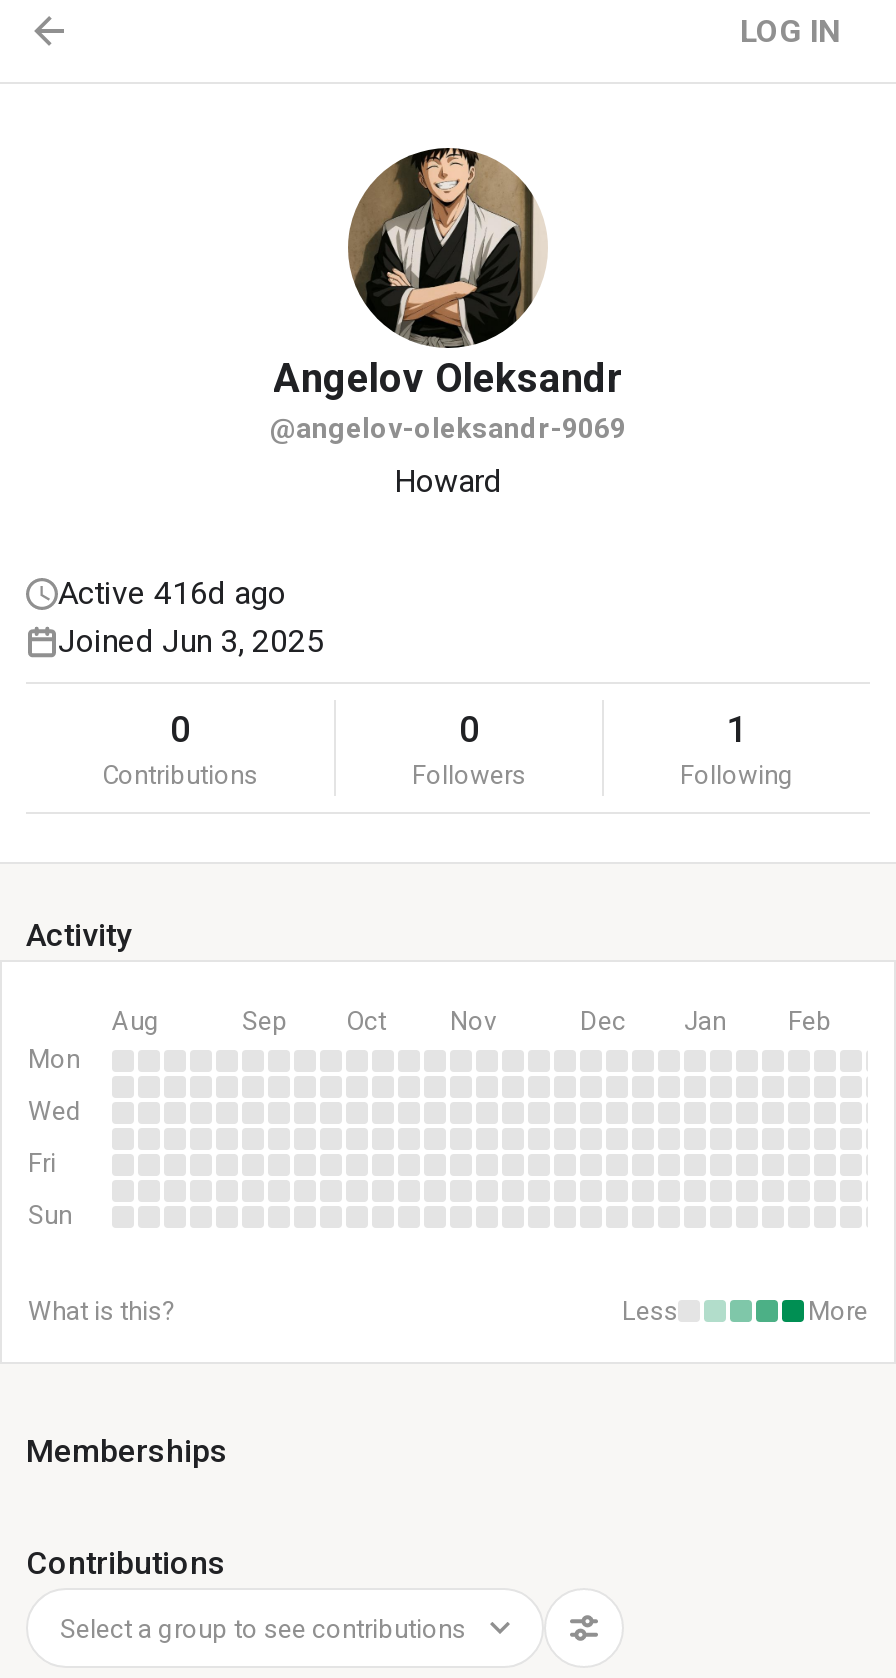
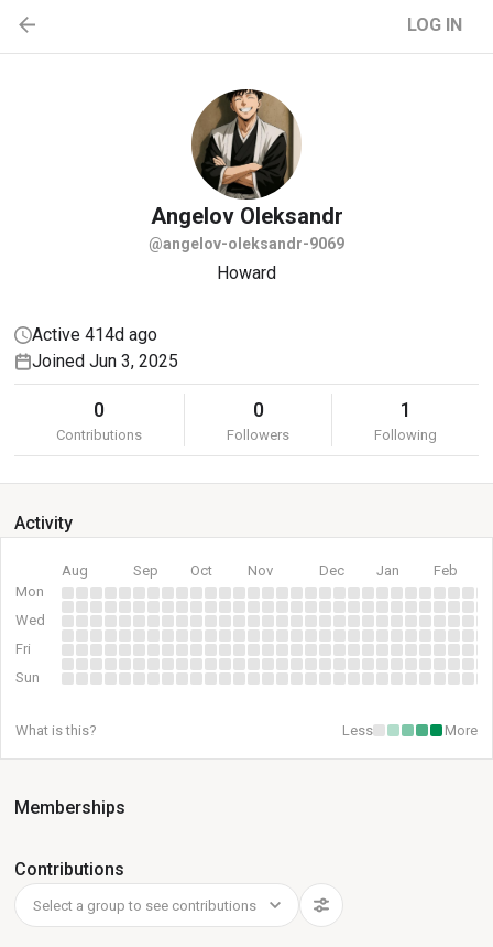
[58,574,286,612] Active 416d ago -> [32,324,157,345] Active 414d ago

